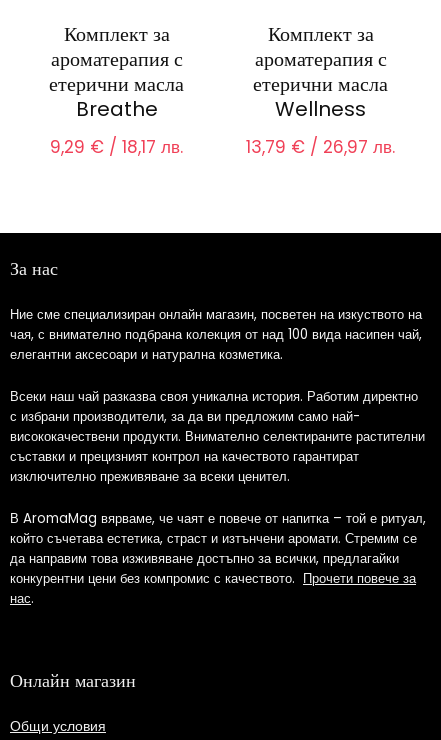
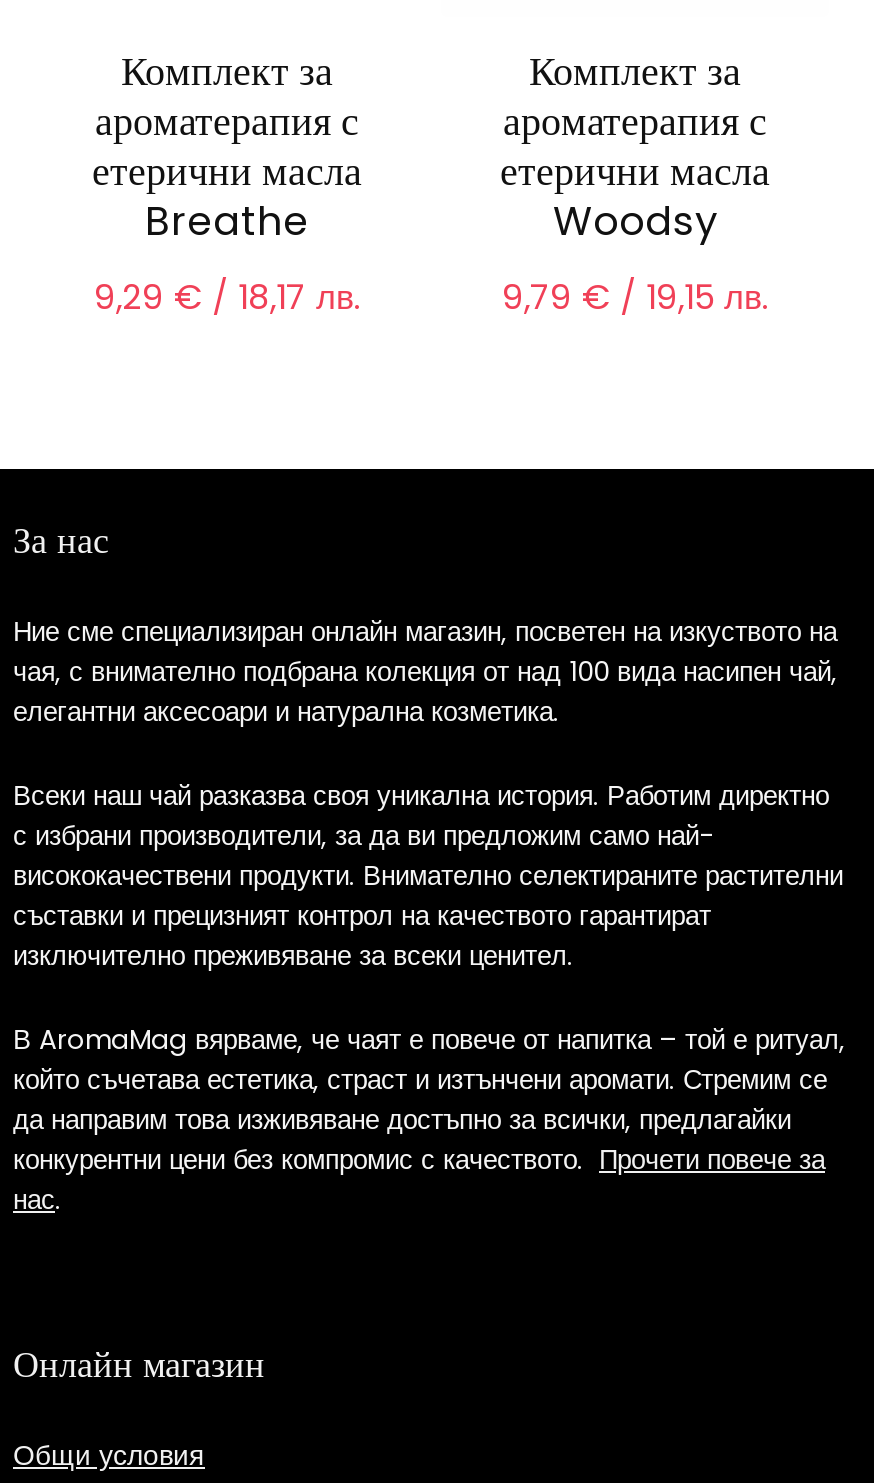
[246,95,395,159] Wellness | 13,79 €/ 26,97 лв. -> [502,192,768,320] Woodsy | 9,79 €/ 19,15 лв.

